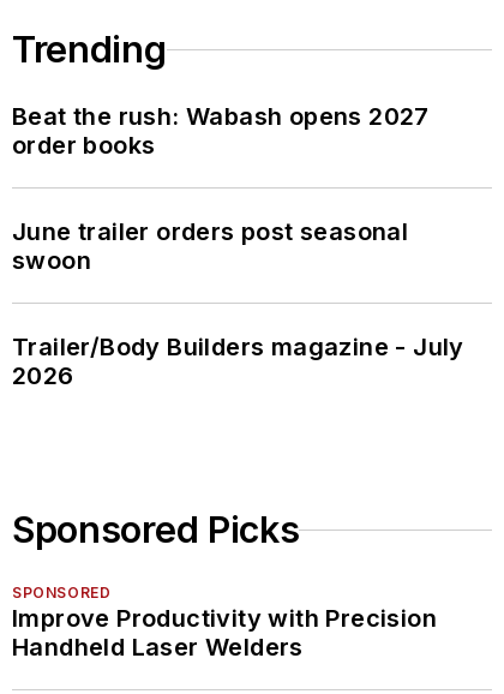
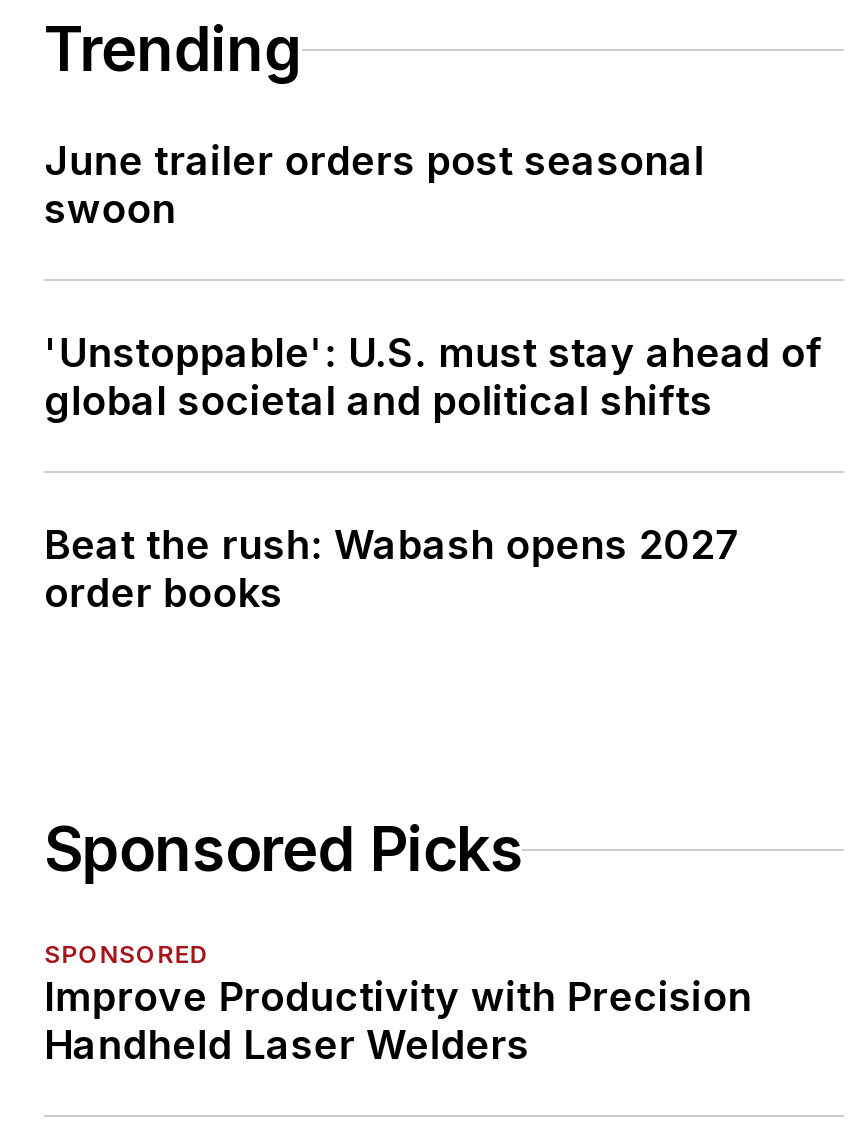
none -> [44,329,824,425] 'Unstoppable': U.S. must stay ahead of | global societal and political shifts
moved [12,102,429,160] -> [44,521,740,617]: Beat the rush: Wabash opens 2027 | order books
moved [12,217,408,275] -> [44,137,704,233]: June trailer orders post seasonal | swoon
[12,333,464,390] Trailer/Body Builders magazine - July | 2026 -> none

